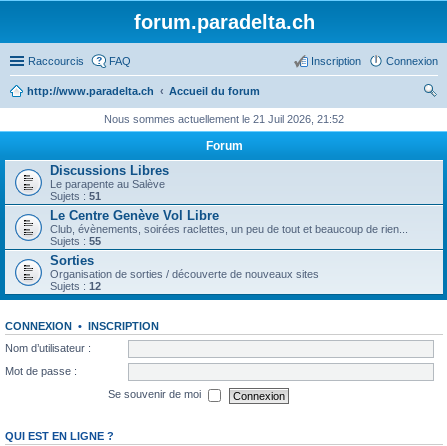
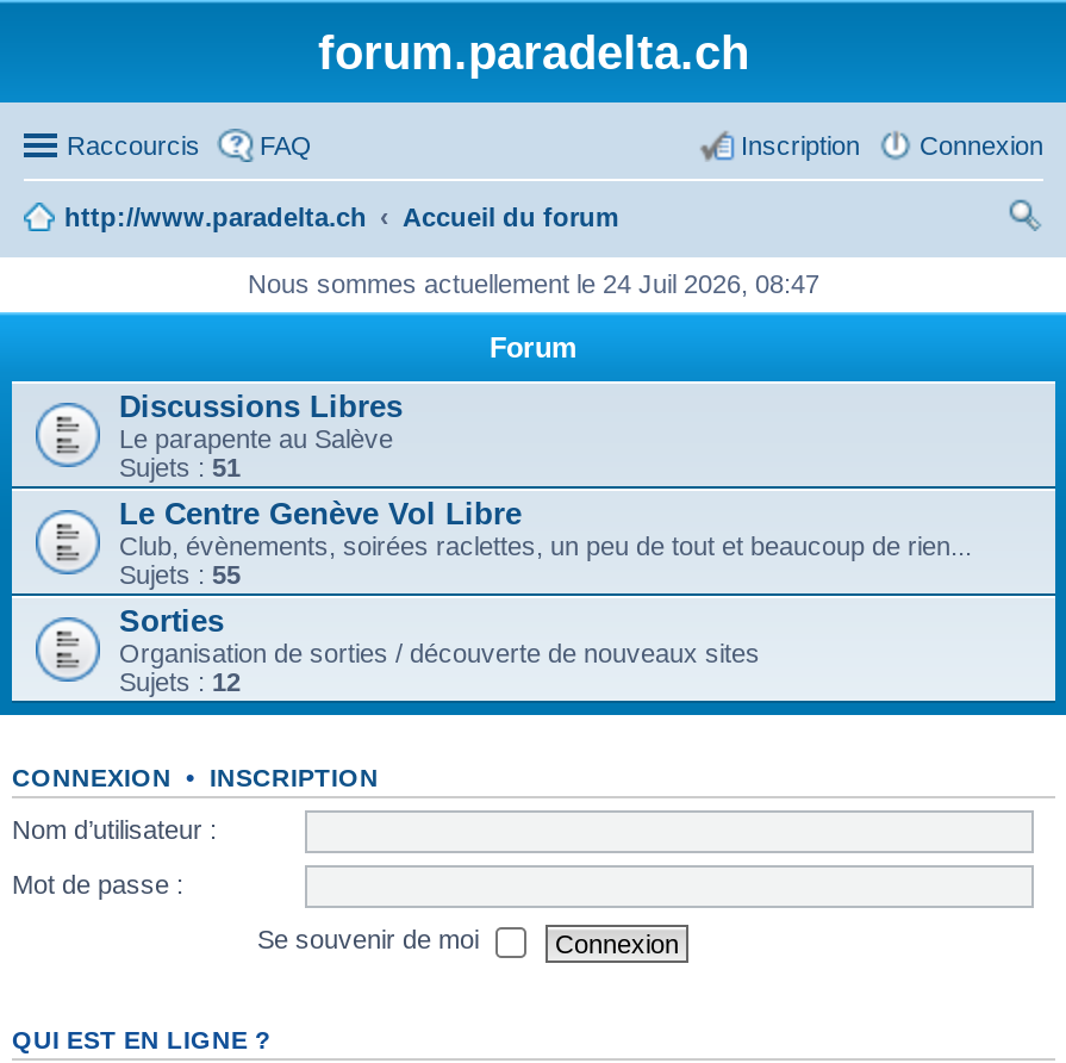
[104,113,344,125] Nous sommes actuellement le 21 Juil 2026, 21:52 -> [248,269,819,298] Nous sommes actuellement le 24 Juil 2026, 08:47

